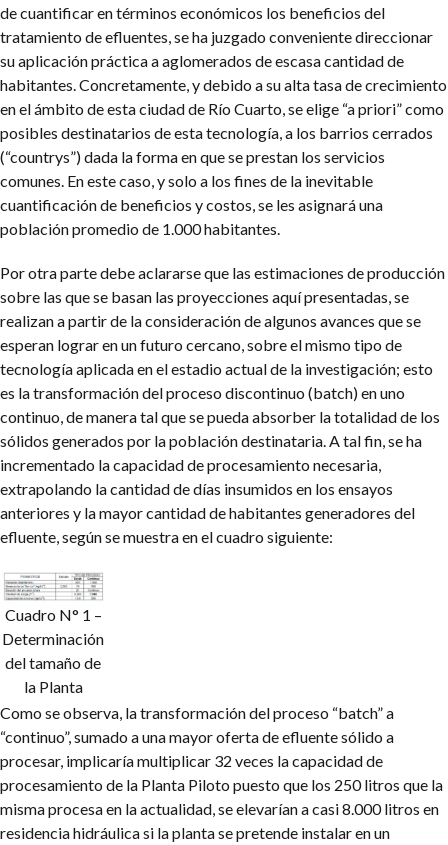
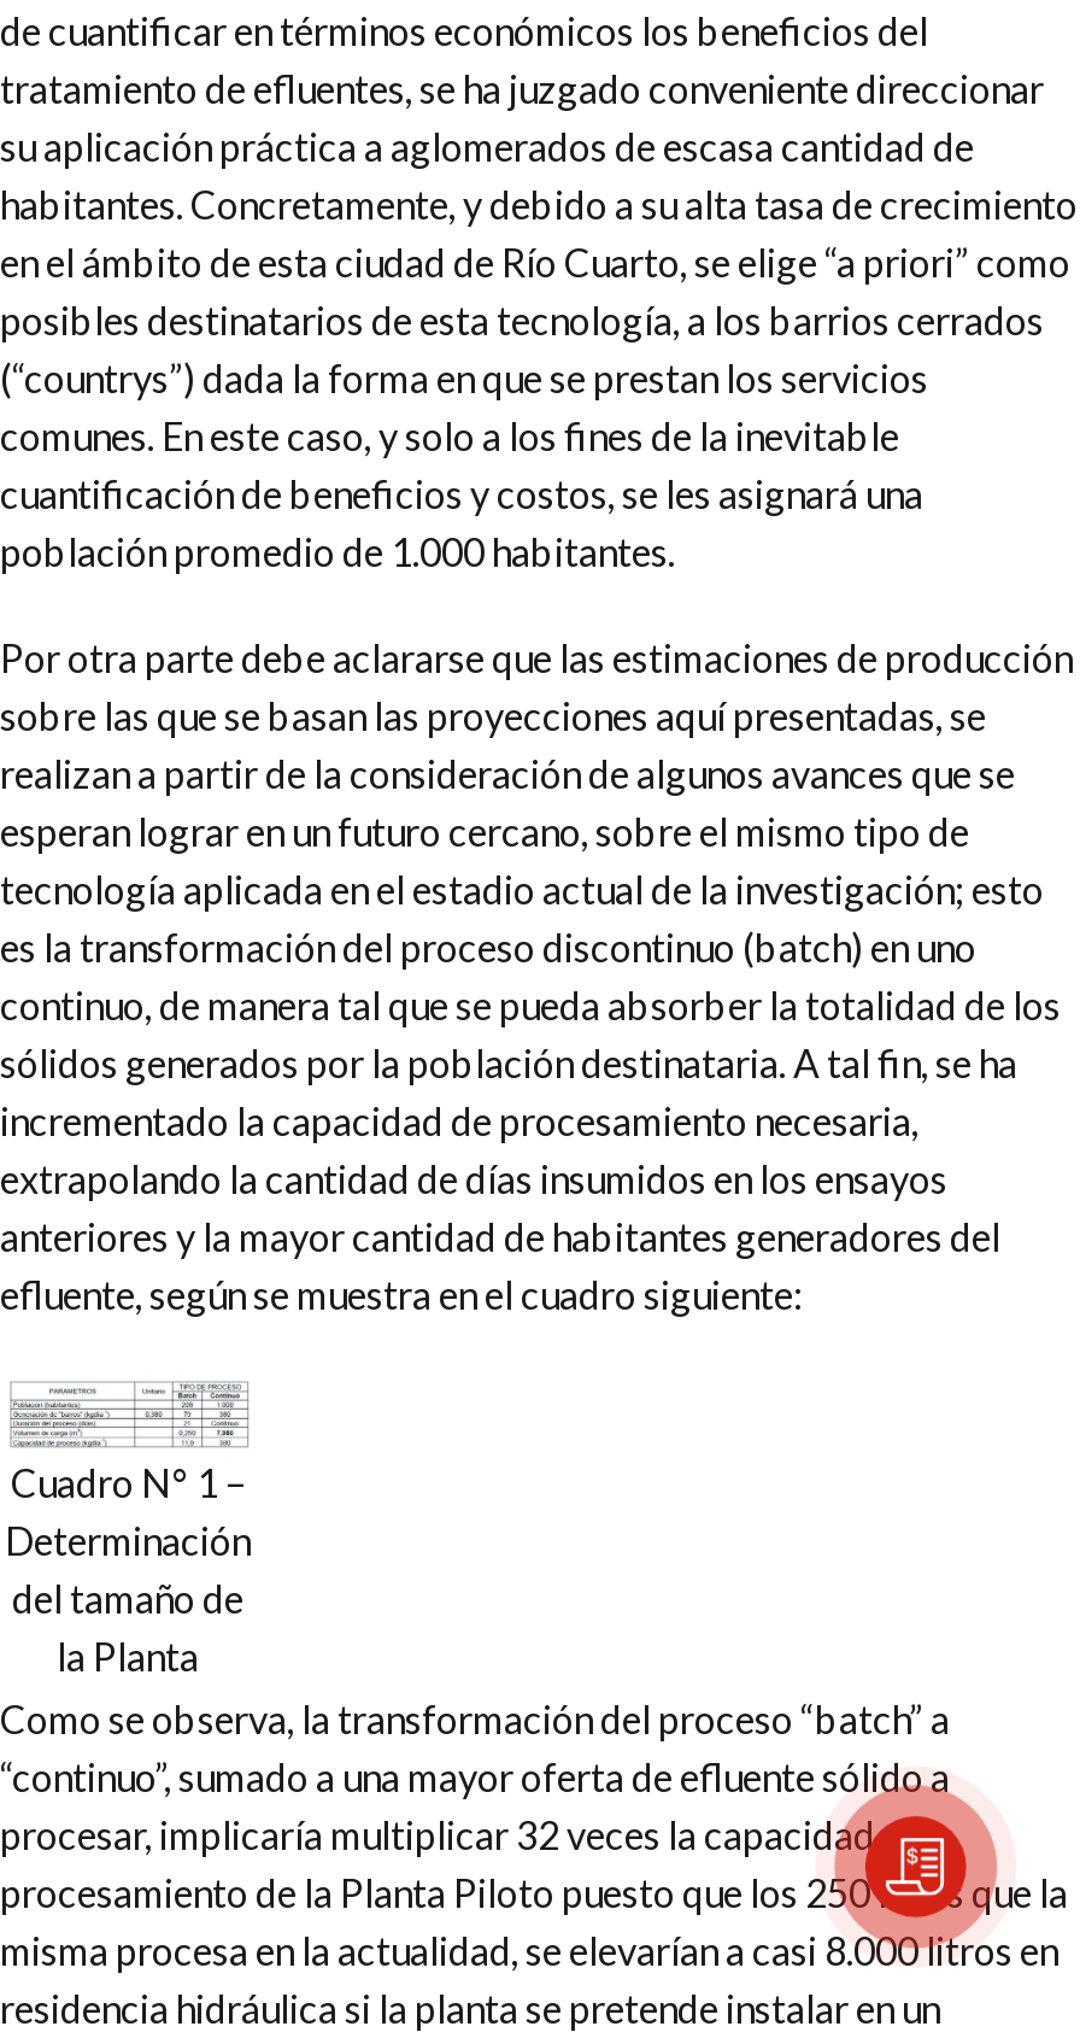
none -> [933,1782,1012,1864] [image]

